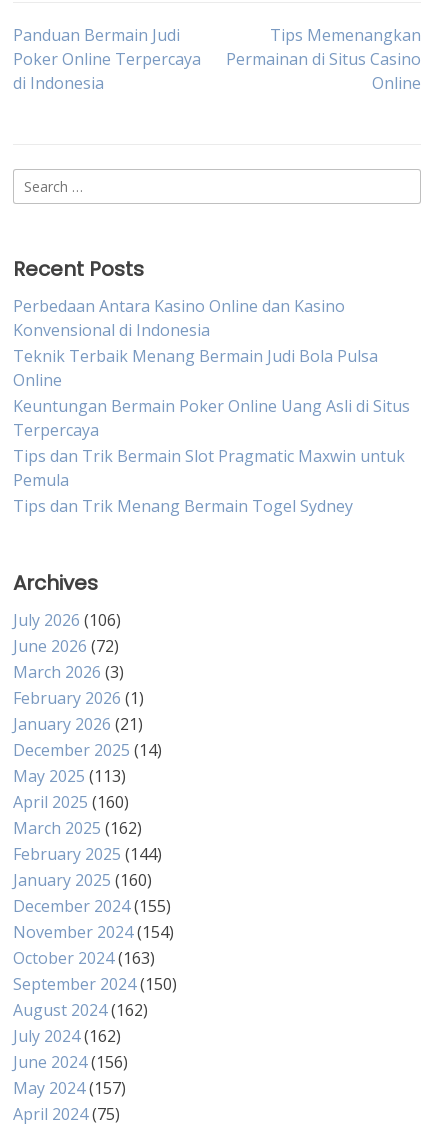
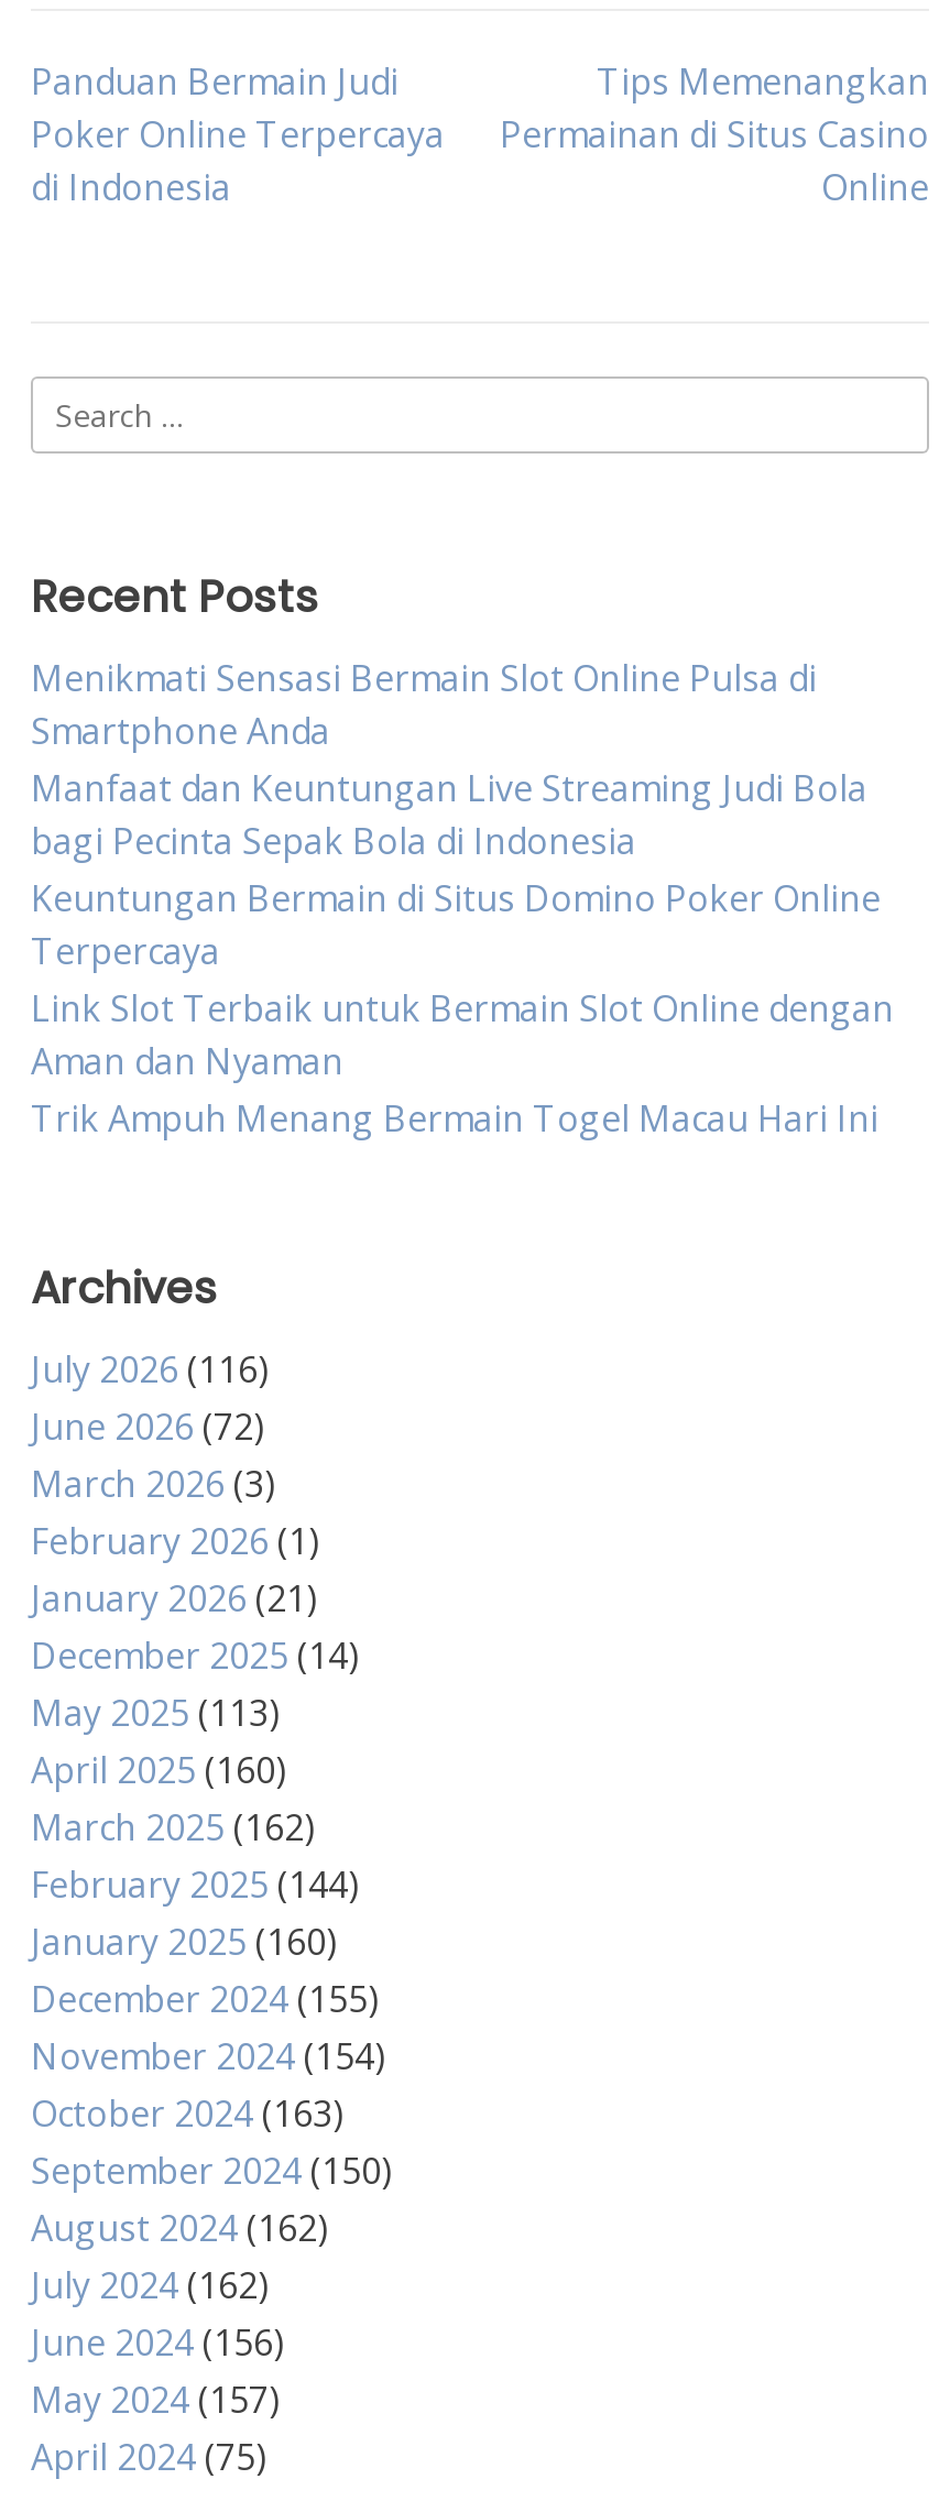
[13,295,410,417] Perbedaan Antara Kasino Online dan Kasino | Konvensional di Indonesia | Teknik Terbaik Menang Bermain Judi Bola Pulsa | Online | Keuntungan Bermain Poker Online Uang Asli di Situs -> [31,654,881,922] Menikmati Sensasi Bermain Slot Online Pulsa di | Smartphone Anda | Manfaat dan Keuntungan Live Streaming Judi Bola | bagi Pecinta Sepak Bola di Indonesia | Keuntungan Bermain di Situs Domino Poker Online
[13,445,405,517] Tips dan Trik Bermain Slot Pragmatic Maxwin untuk | Pemula | Tips dan Trik Menang Bermain Togel Sydney -> [31,984,894,1143] Link Slot Terbaik untuk Bermain Slot Online dengan | Aman dan Nyaman | Trik Ampuh Menang Bermain Togel Macau Hari Ini
[13,609,121,631] July 2026 (106) -> [31,1345,269,1394] July 2026 (116)

